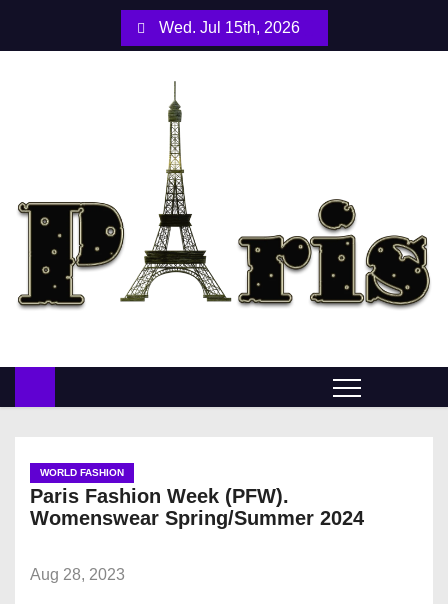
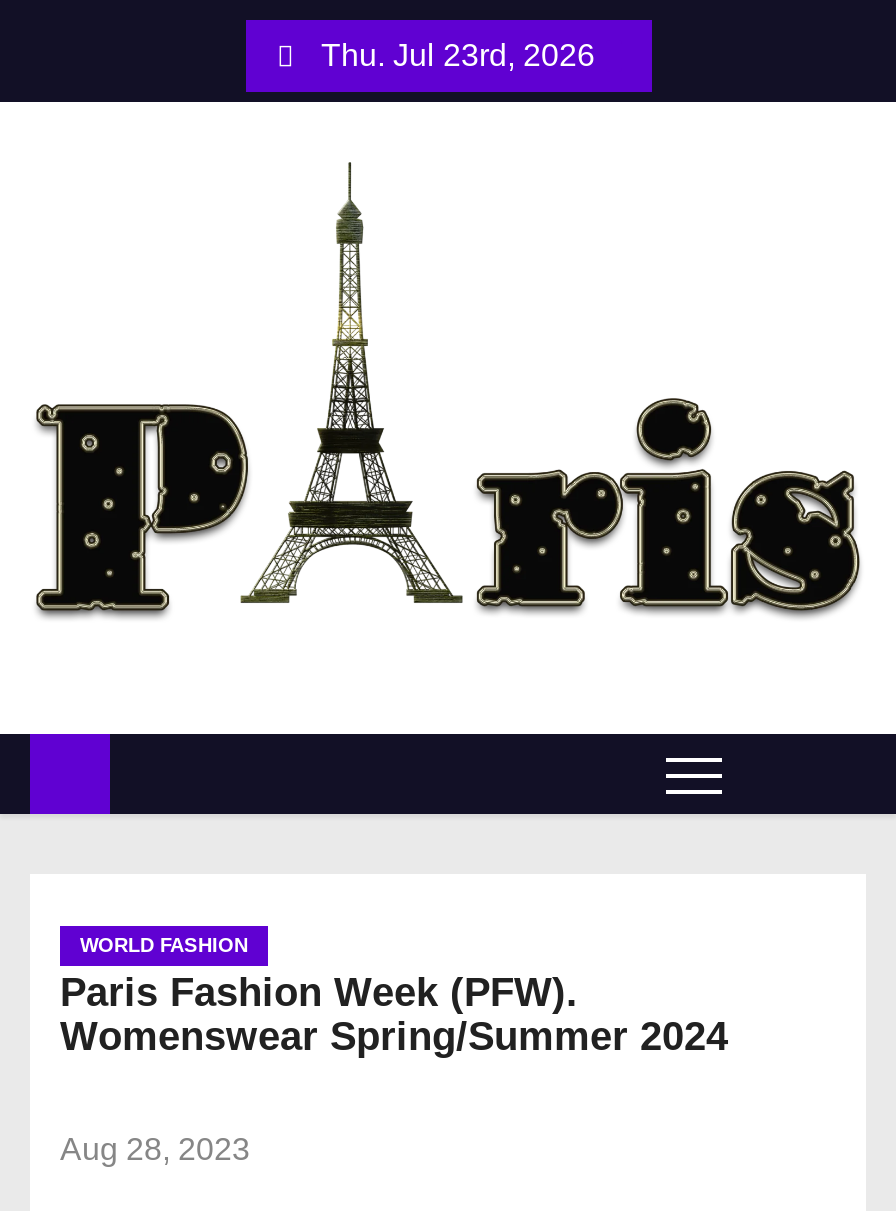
[154,19,299,36] Wed. Jul 15th, 2026 -> [313,38,595,72] Thu. Jul 23rd, 2026

